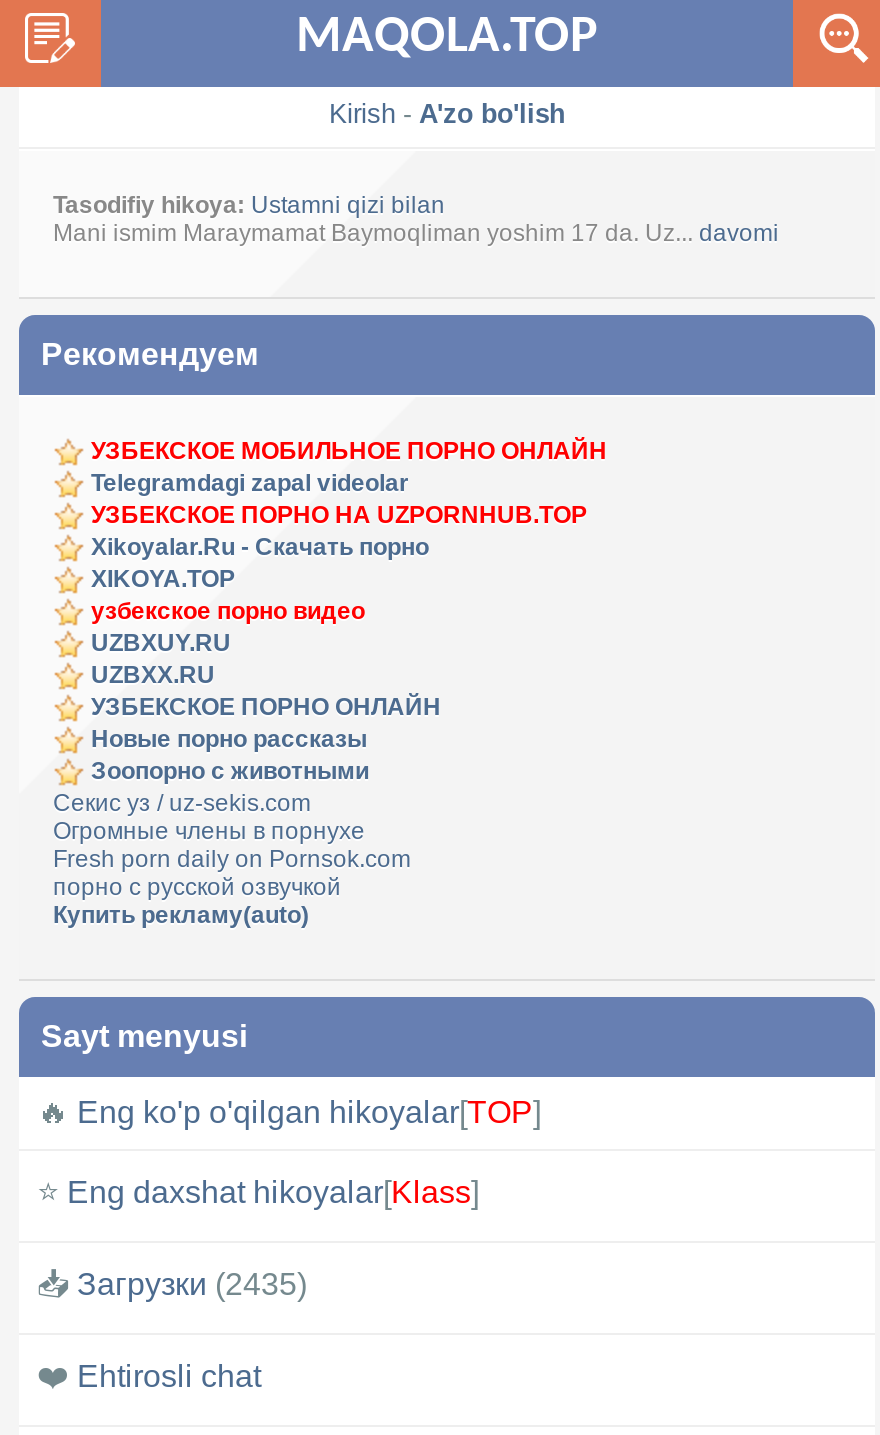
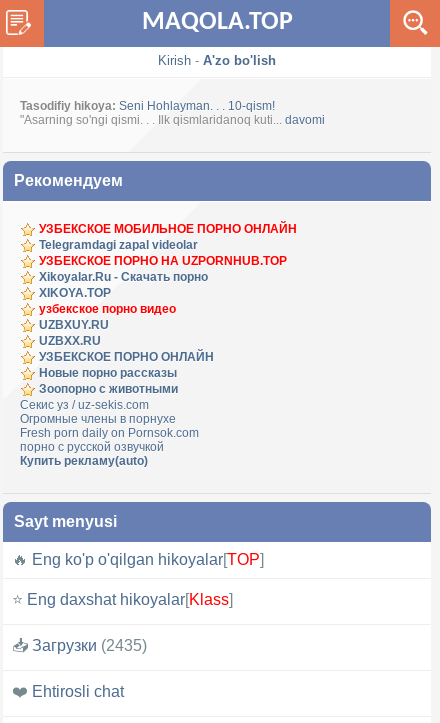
[53,191,779,247] Tasodifiy hikoya: Ustamni qizi bilan | Mani ismim Maraymamat Baymoqliman yoshim 17 da. Uz... davomi -> [20,99,325,127] Tasodifiy hikoya: Seni Hohlayman. . . 10-qism! | "Asarning so'ngi qismi. . . Ilk qismlaridanoq kuti... davomi

